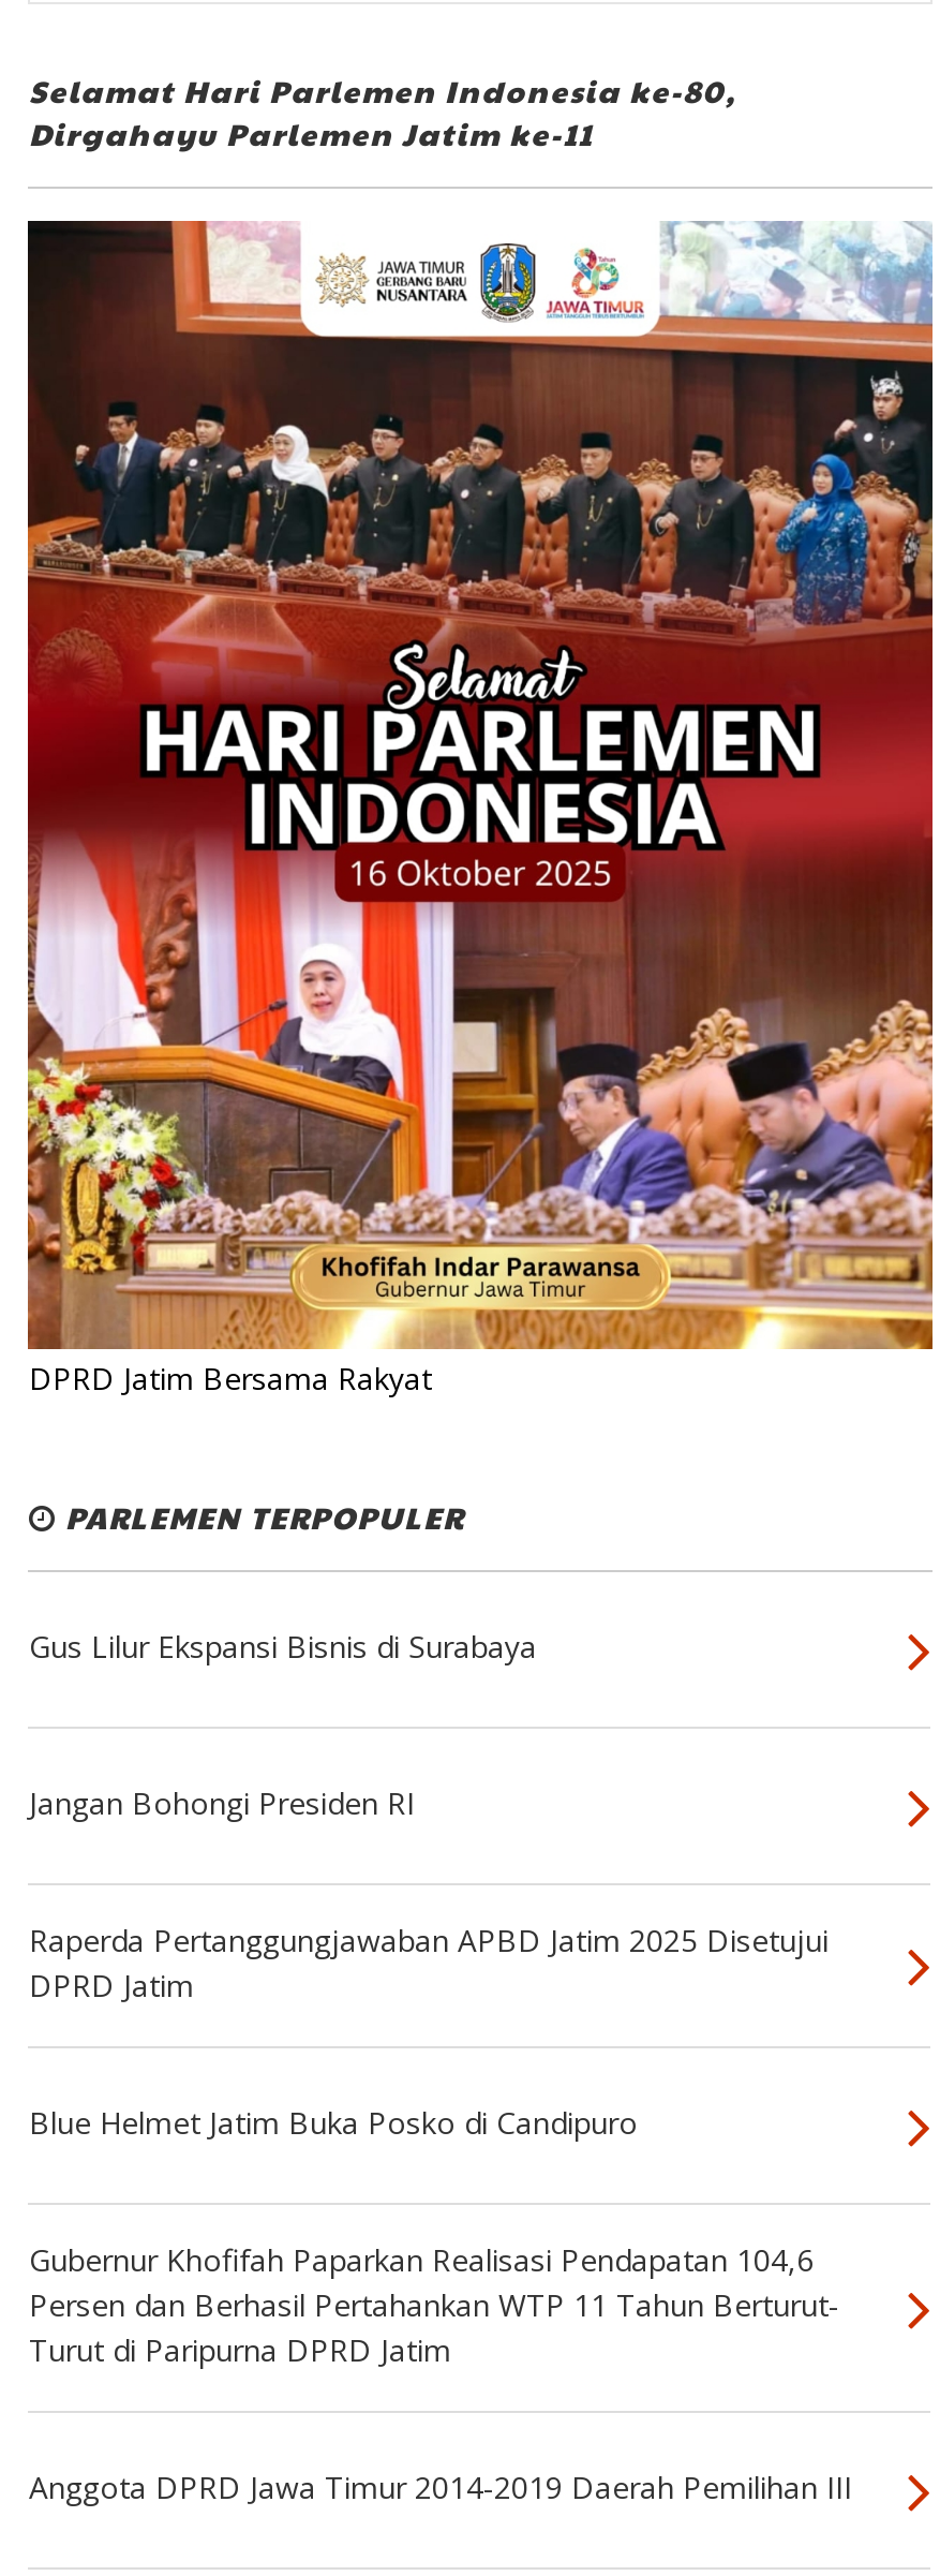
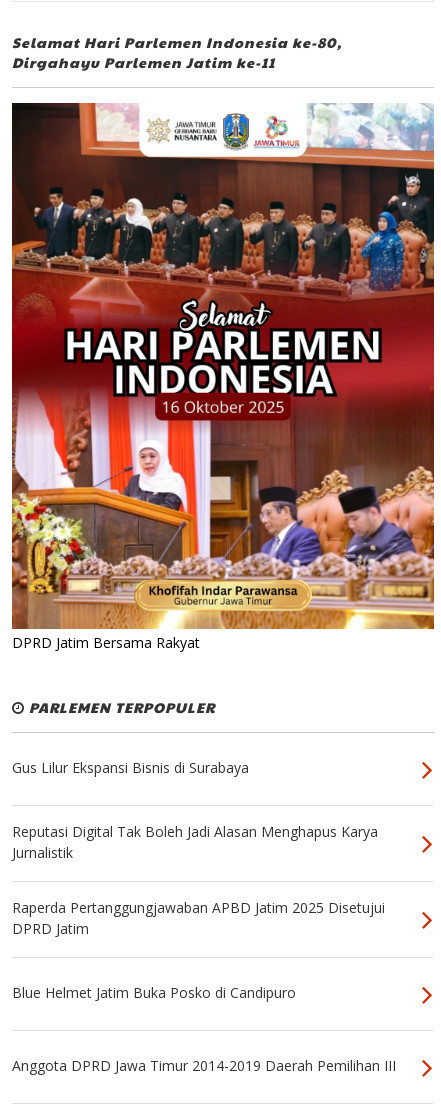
[29,1782,415,1823] Jangan Bohongi Presiden RI -> [12,822,378,862] Reputasi Digital Tak Boleh Jadi Alasan Menghapus Karya | Jurnalistik
[29,2239,839,2369] Gubernur Khofifah Paparkan Realisasi Pendapatan 104,6 | Persen dan Berhasil Pertahankan WTP 11 Tahun Berturut- | Turut di Paripurna DPRD Jatim -> none

